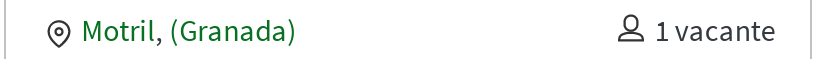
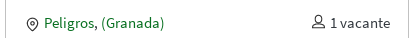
[81,11,297,49] Motril, (Granada) -> [44,13,165,32] Peligros, (Granada)

